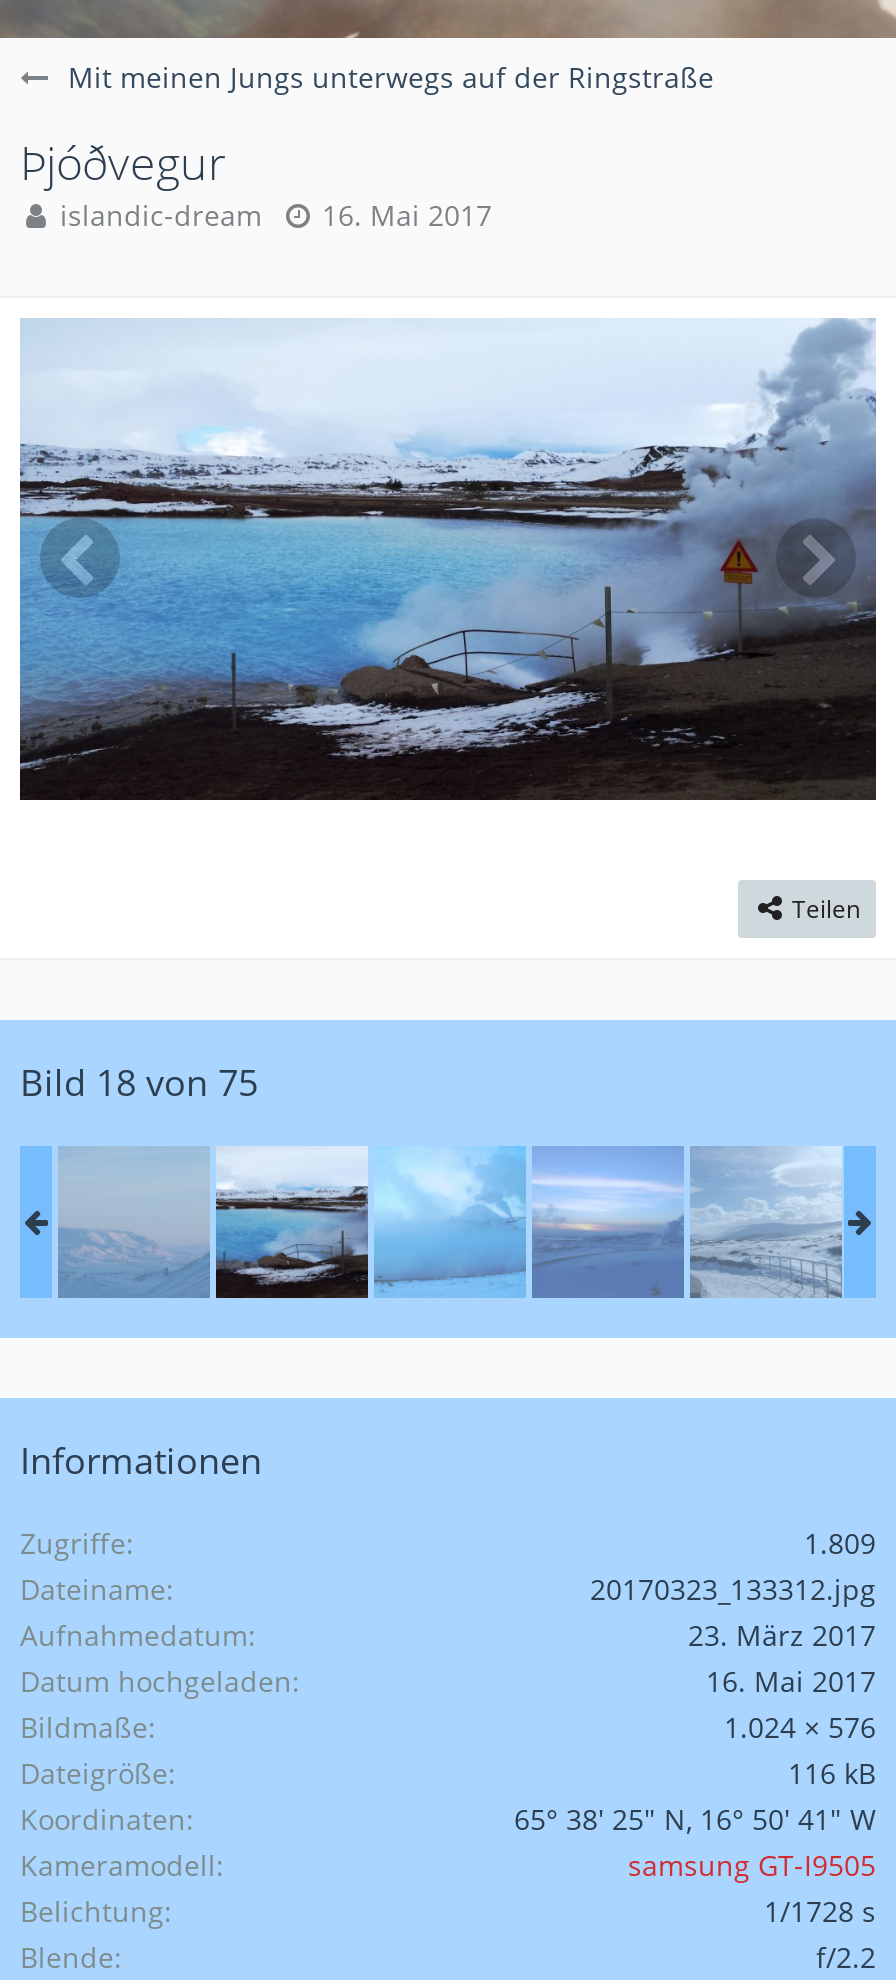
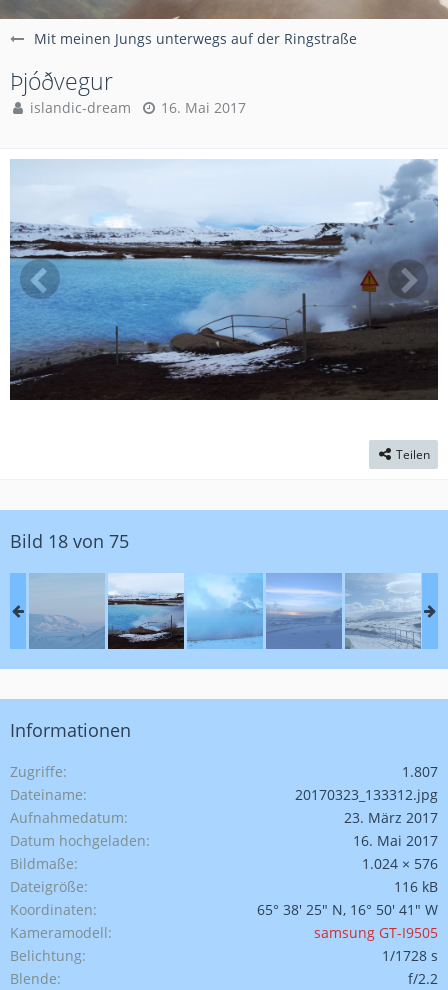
[804,1524,876,1562] 1.809 -> [402,762,438,781] 1.807

